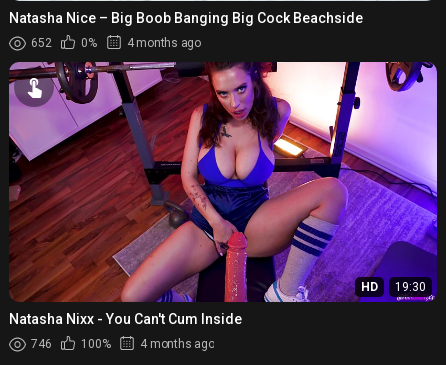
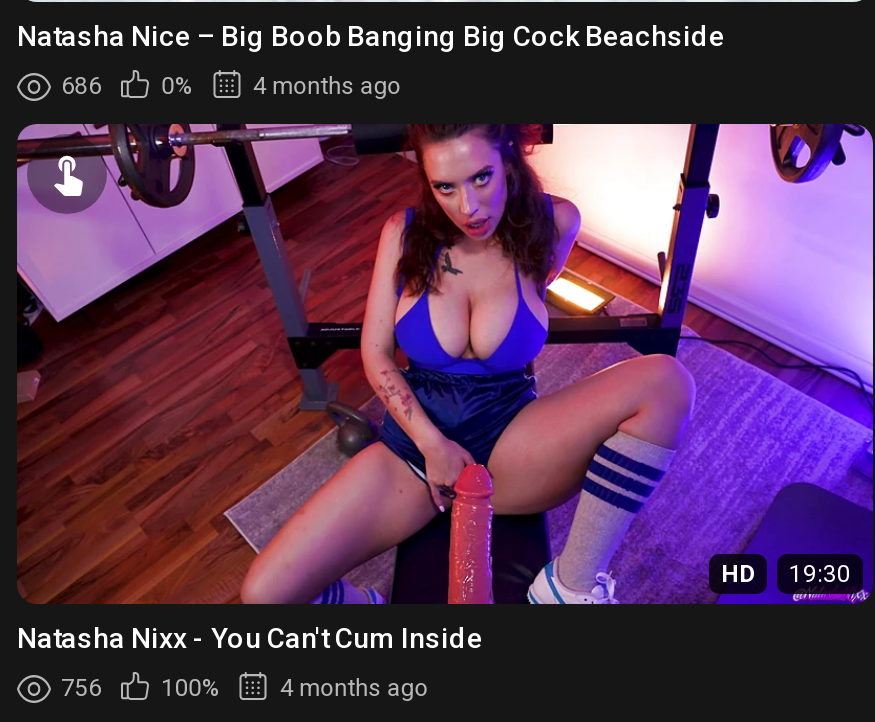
[31,36,51,50] 652 -> [61,72,102,100] 686
[31,337,51,351] 746 -> [61,673,102,701] 756

